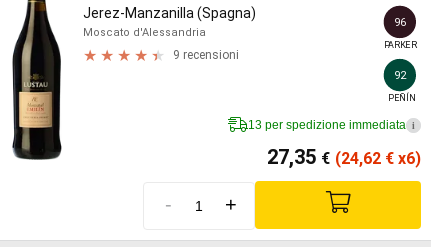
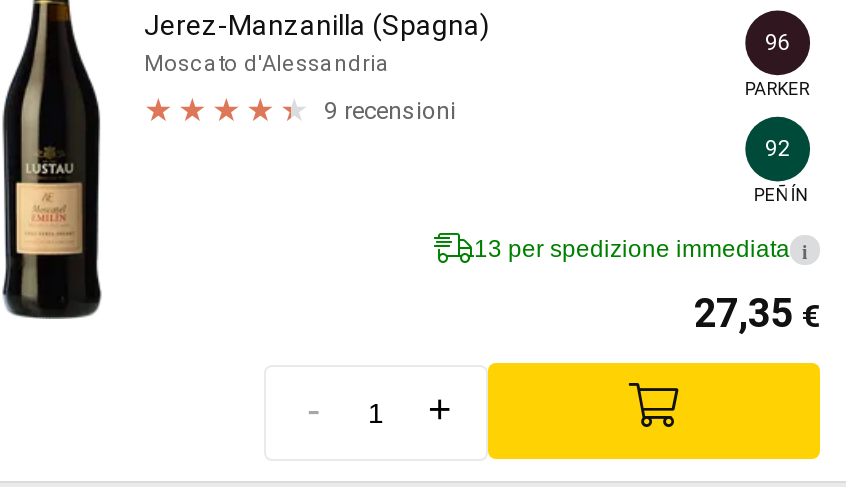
[267,144,421,168] 27,35 € (24,62 €x6) -> [694,289,820,337] 27,35 €

